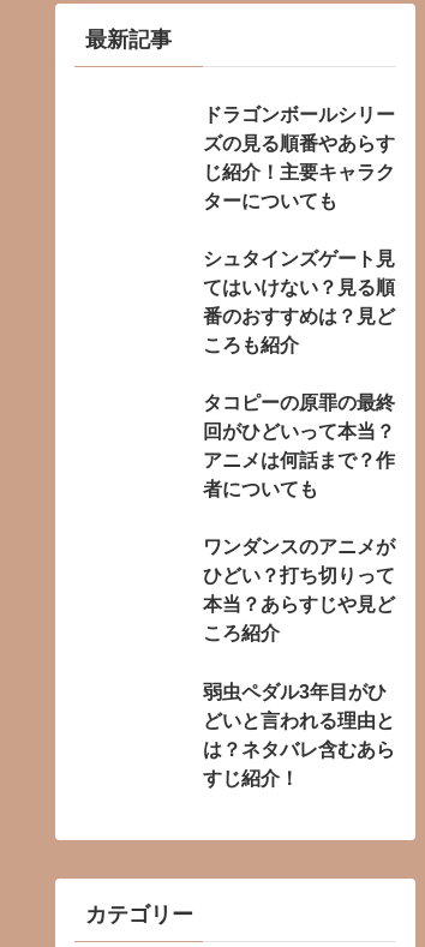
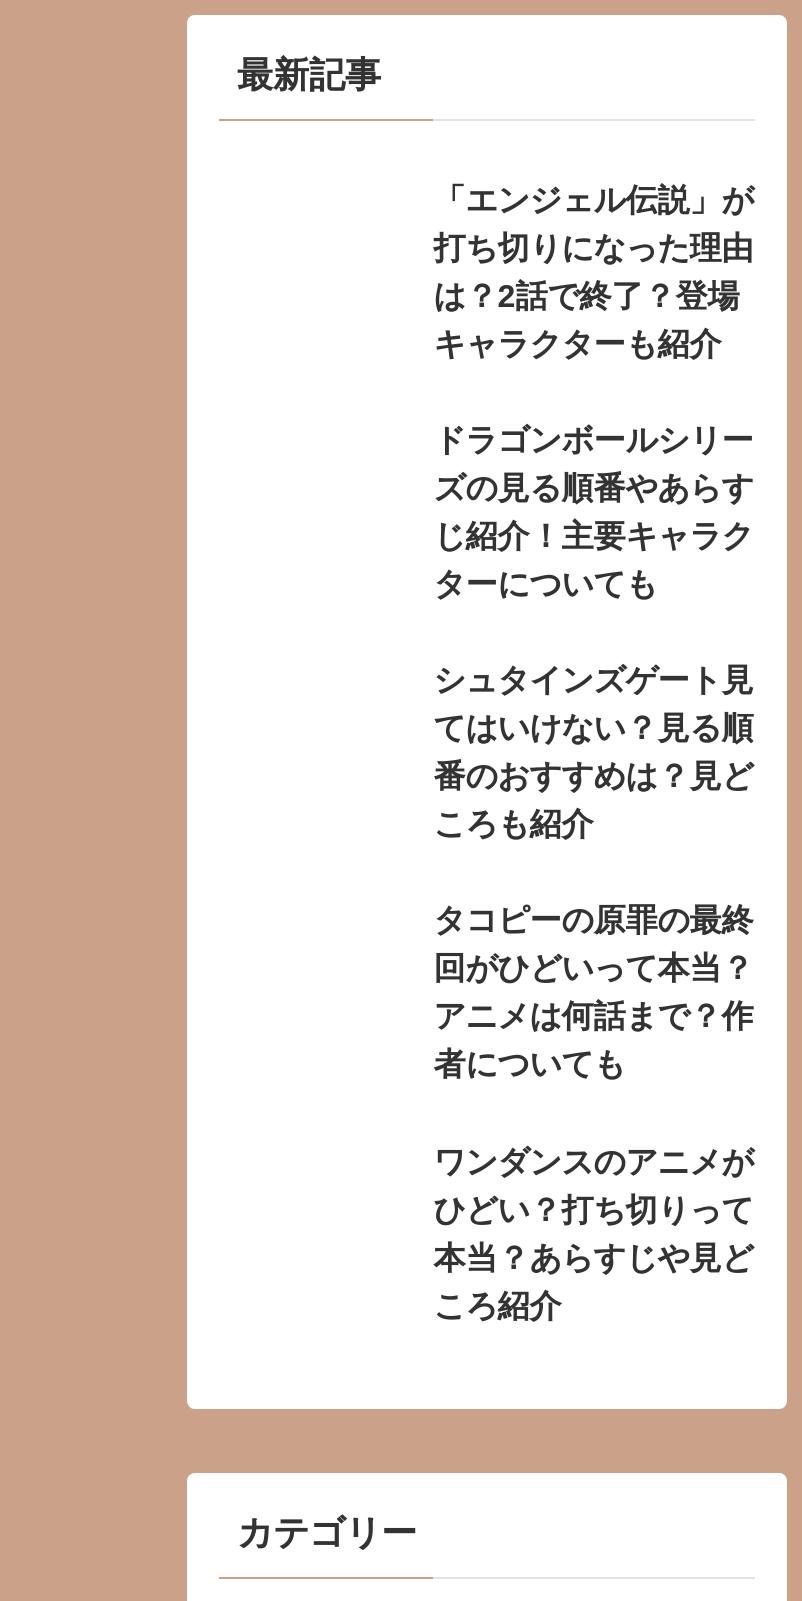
none -> [433,181,753,361] 「エンジェル伝説」が | 打ち切りになった理由 | は？2話で終了？登場 | キャラクターも紹介
moved [203,103,395,644] -> [433,421,753,1322]: ドラゴンボールシリー | ズの見る順番やあらす | じ紹介！主要キャラク | ... | 本当？あらすじや見ど | ころ紹介
[203,680,395,788] 弱虫ペダル3年目がひ | どいと言われる理由と | は？ネタバレ含むあら | すじ紹介！ -> none

